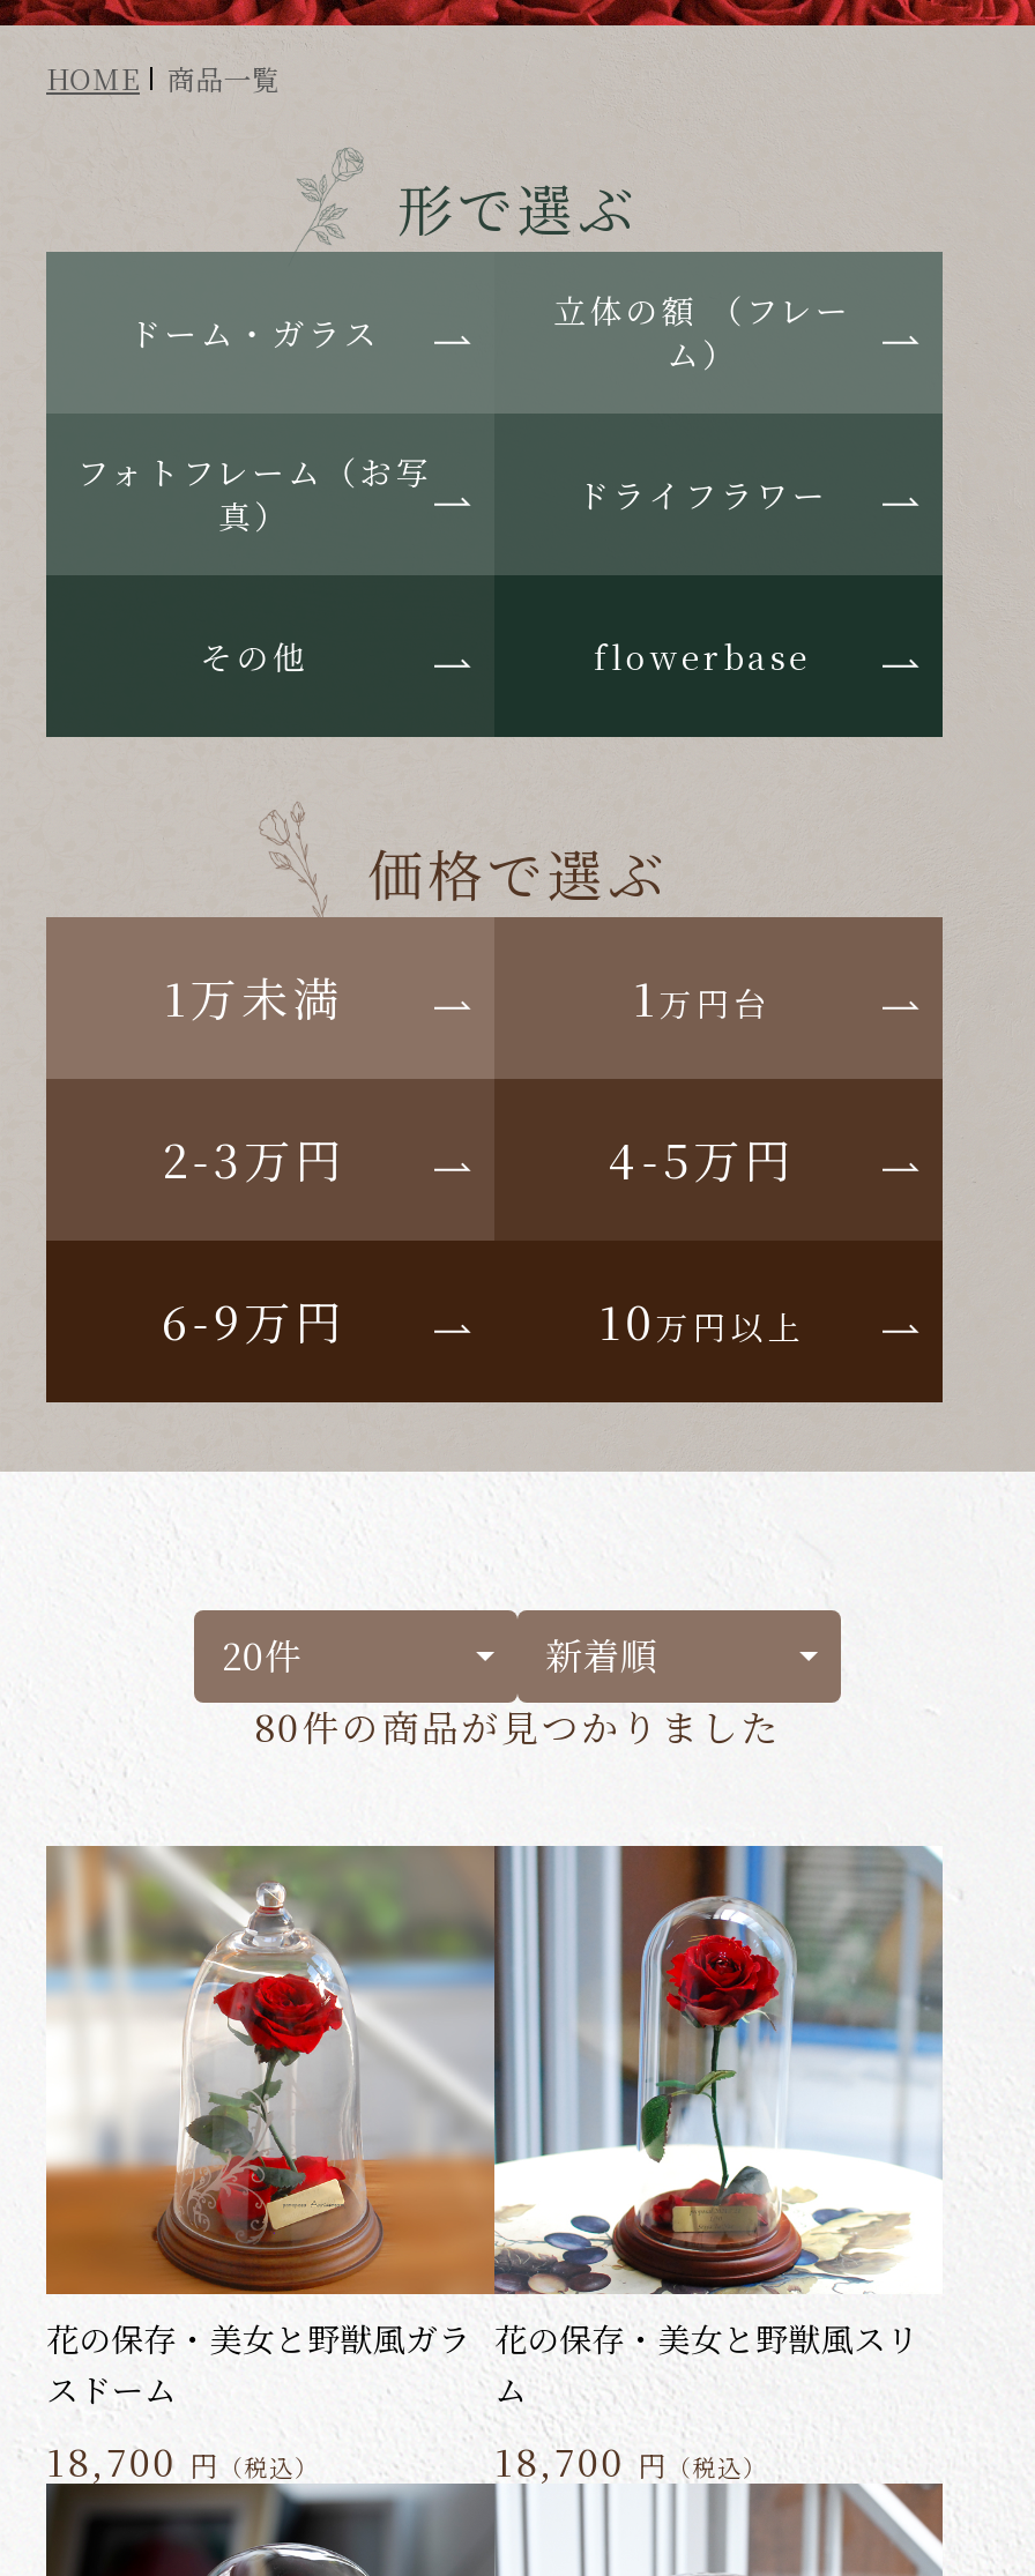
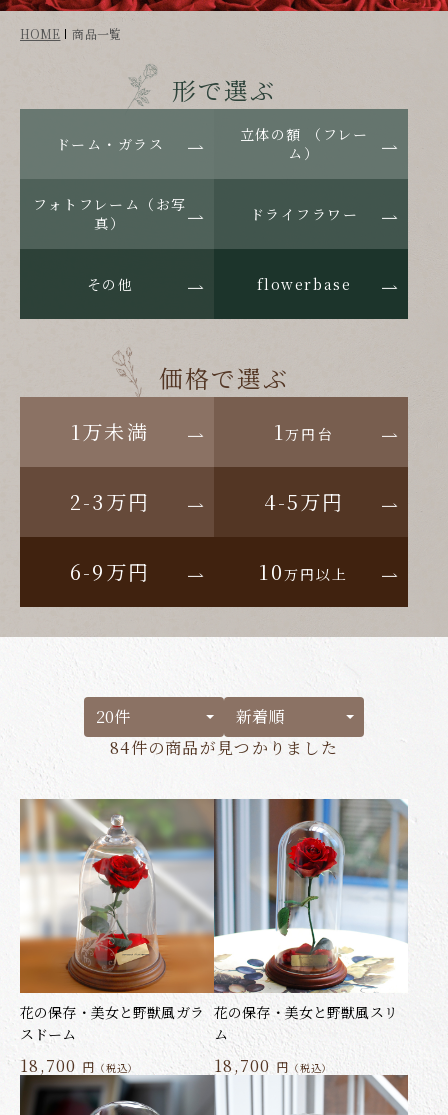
[254,1700,781,1754] 80件の商品が見つかりました -> [110,736,338,759] 84件の商品が見つかりました

